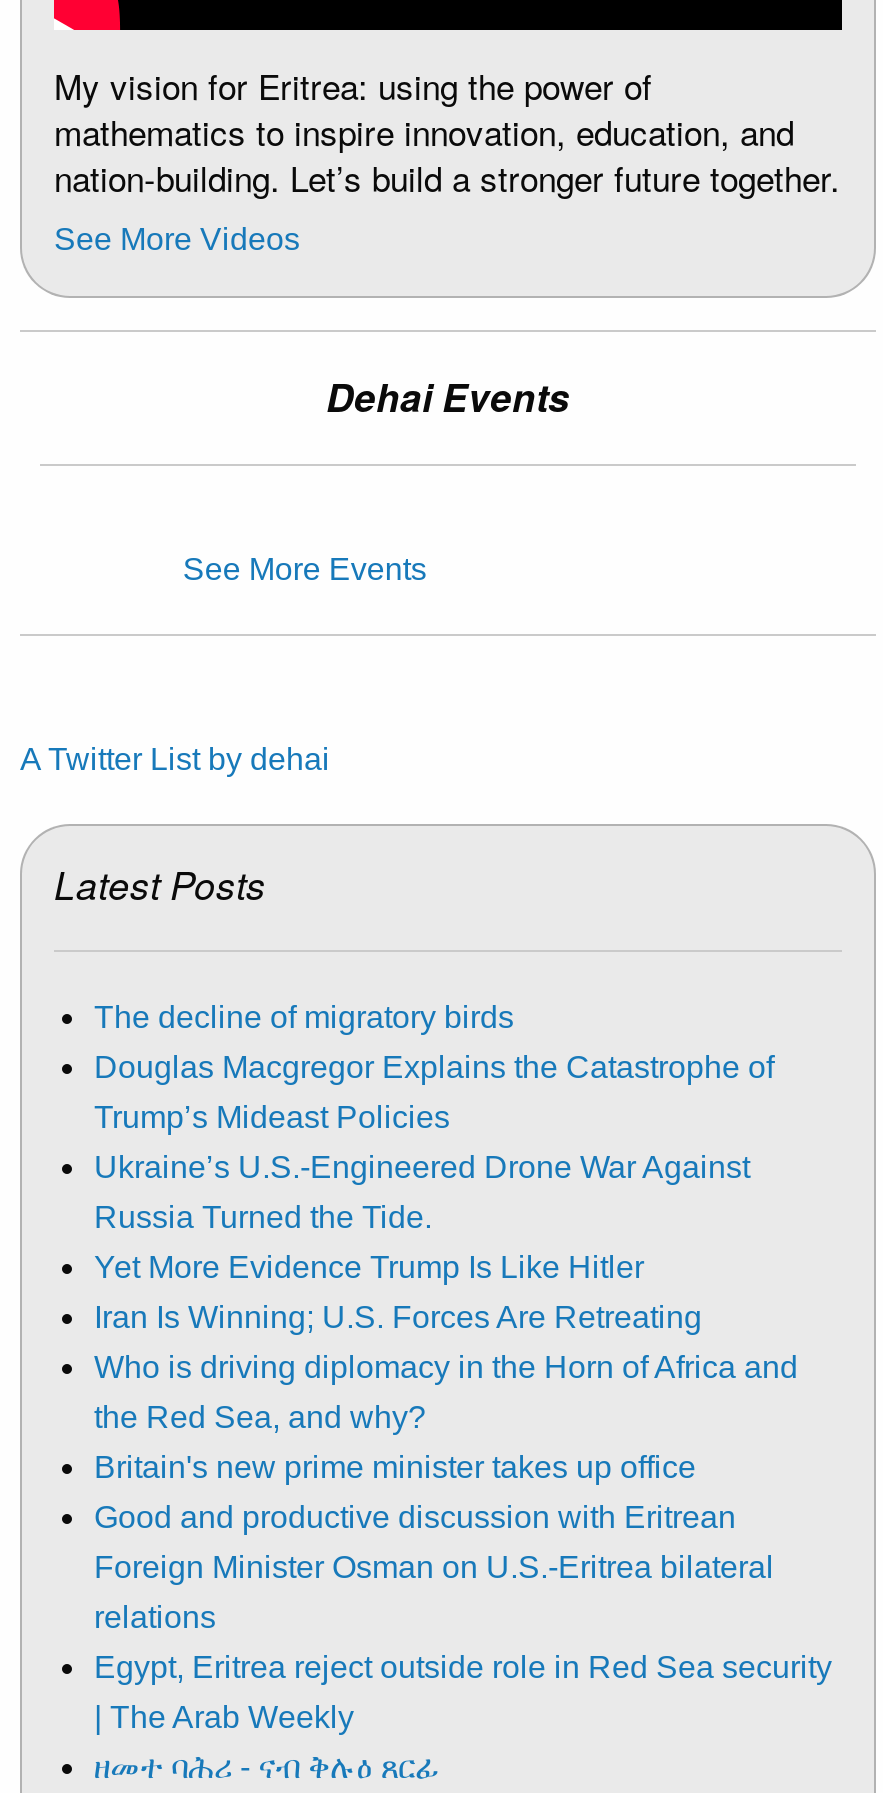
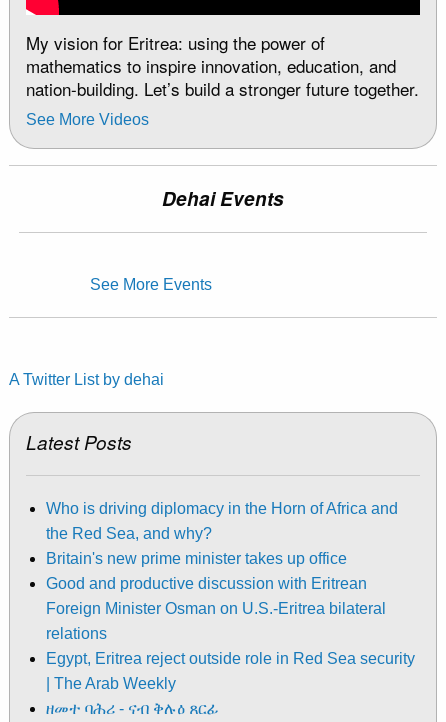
[94,1000,774,1334] The decline of migratory birds | Douglas Macgregor Explains the Catastrophe of | Trump’s Mideast Policies | Ukraine’s U.S.-Engineered Drone War Against | Russia Turned the Tide. | Yet More Evidence Trump Is Like Hitler | Iran Is Winning; U.S. Forces Are Retreating -> none

